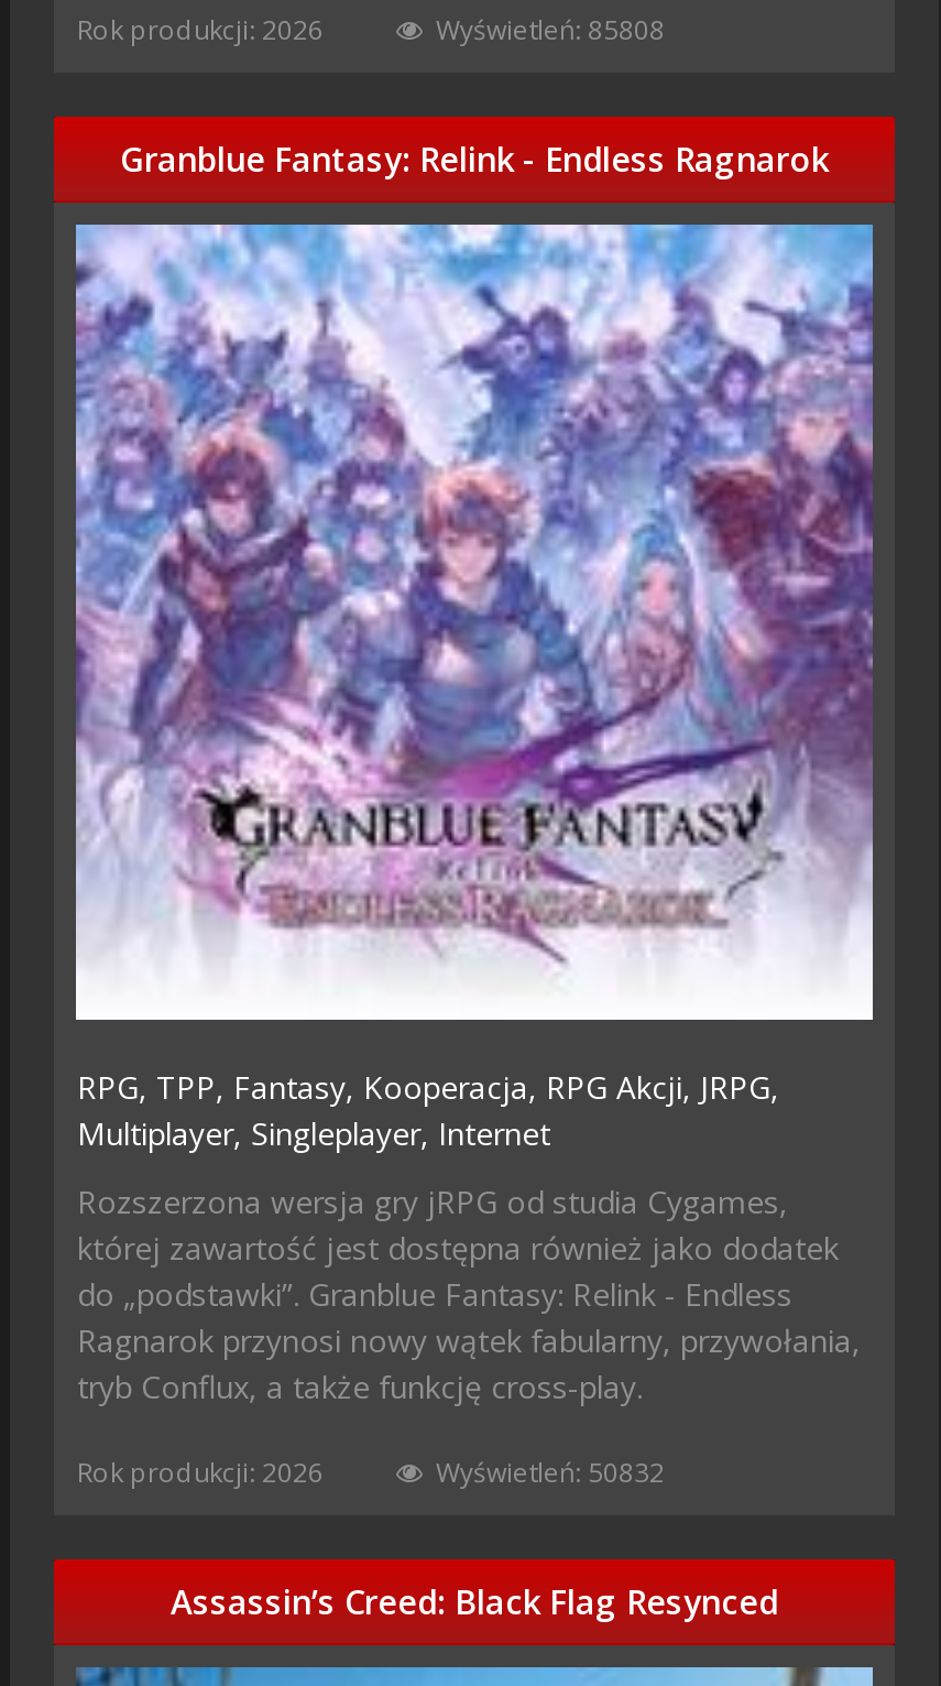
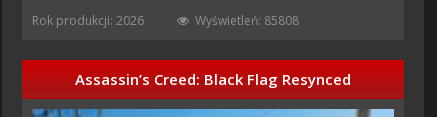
[120,135,829,180] Granblue Fantasy: Relink - Endless Ragnarok -> none
[74,222,873,1490] [image] | RPG, TPP, Fantasy, Kooperacja, RPG Akcji, JRPG, | Multiplayer, Singleplayer, Internet | Rozszerzona wersja gry jRPG od studia Cygames, | której zawartość jest dostępna również jako dodatek | do „podstawki”. Granblue Fantasy: Relink - Endless | Ragnarok przynosi nowy wątek fabularny, przywołania, | tryb Conflux, a także funkcję cross-play. | Rok produkcji: 2026 | Wyświetleń: 50832 -> none

